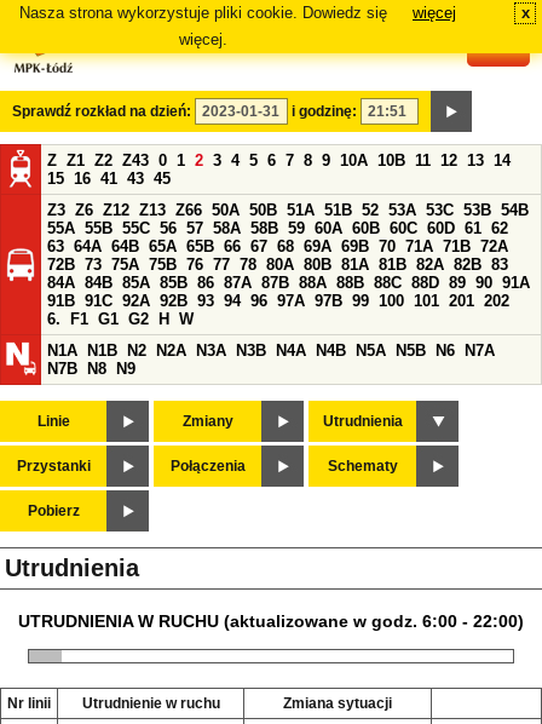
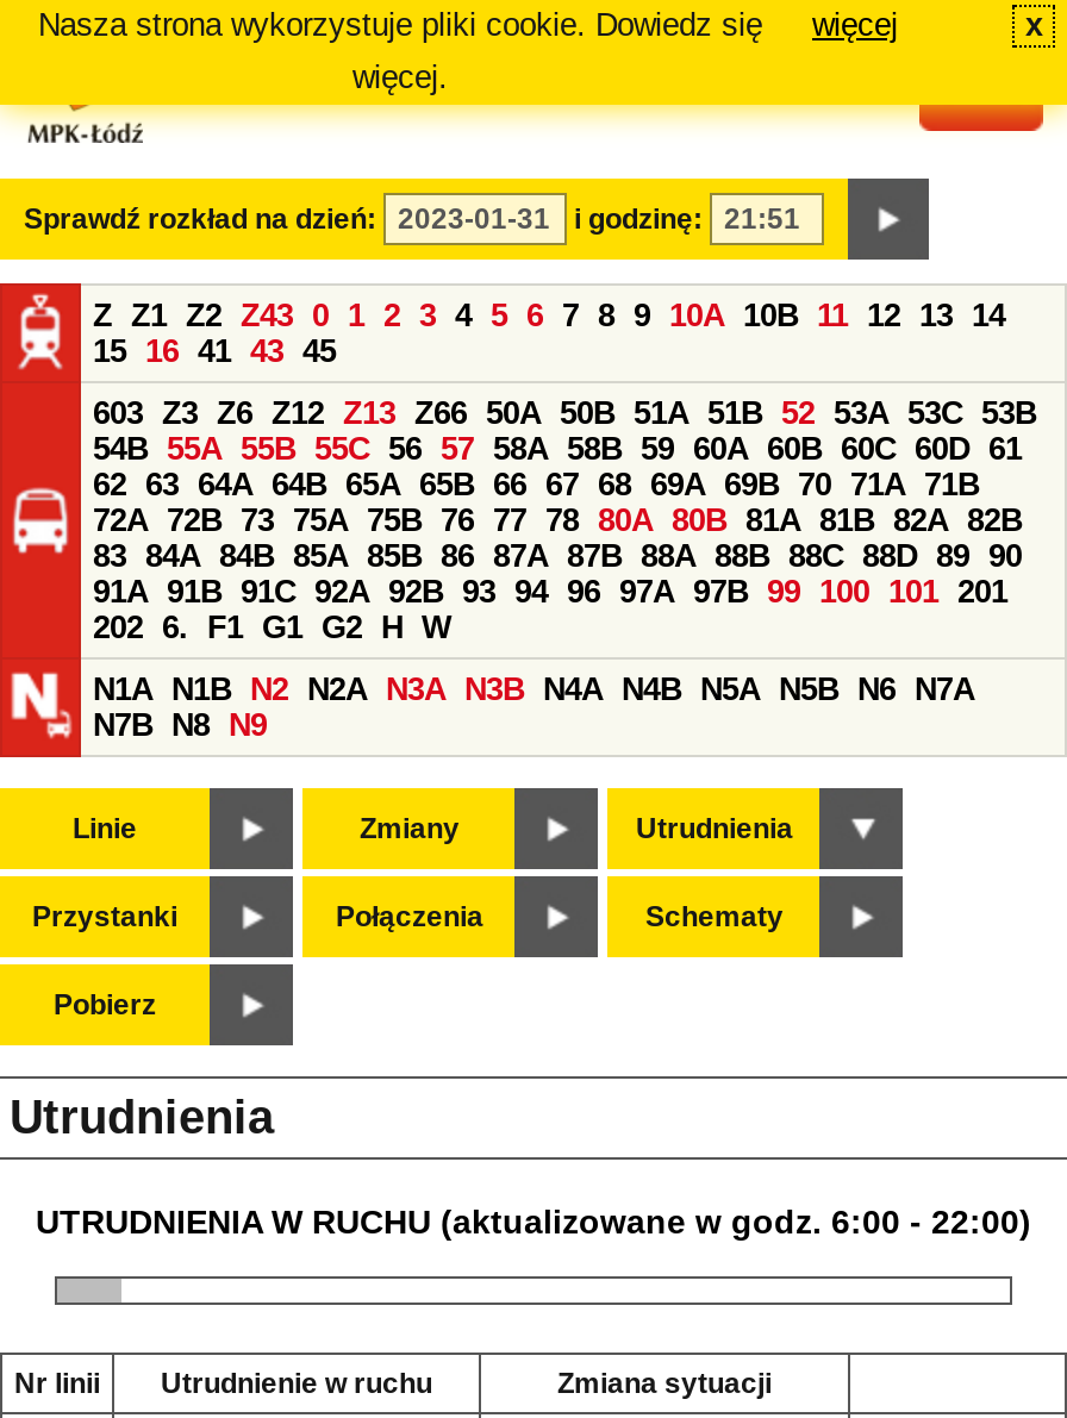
[47,201,530,328] Z3 Z6 Z12 Z13 Z66 50A 50B 51A 51B 52 53A 53C 53B 54B | 55A 55B 55C 56 57 58A 58B 59 60A 60B 60C 60D 61 62 | 63 64A 64B 65A 65B 66 67 68 69A 69B 70 71A 71B 72A | 72B 73 75A 75B 76 77 78 80A 80B 81A 81B 82A 82B 83 | 84A 84B 85A 85B 86 87A 87B 88A 88B 88C 88D 89 90 91A | 91B 91C 92A 92B 93 94 96 97A 97B 99 100 101 201 202 | 6. F1 G1 G2 H W -> [93,395,1036,645] 603 Z3 Z6 Z12 Z13 Z66 50A 50B 51A 51B 52 53A 53C 53B | 54B 55A 55B 55C 56 57 58A 58B 59 60A 60B 60C 60D 61 | 62 63 64A 64B 65A 65B 66 67 68 69A 69B 70 71A 71B | 72A 72B 73 75A 75B 76 77 78 80A 80B 81A 81B 82A 82B | 83 84A 84B 85A 85B 86 87A 87B 88A 88B 88C 88D 89 90 | 91A 91B 91C 92A 92B 93 94 96 97A 97B 99 100 101 201 | 202 6. F1 G1 G2 H W

